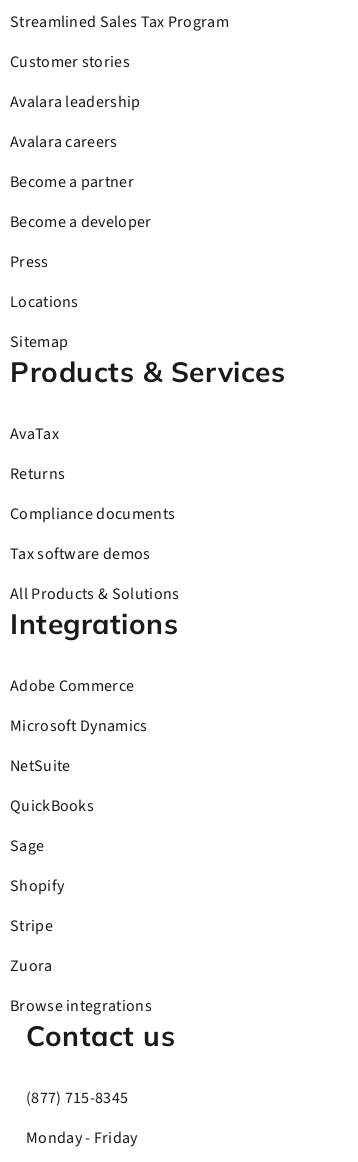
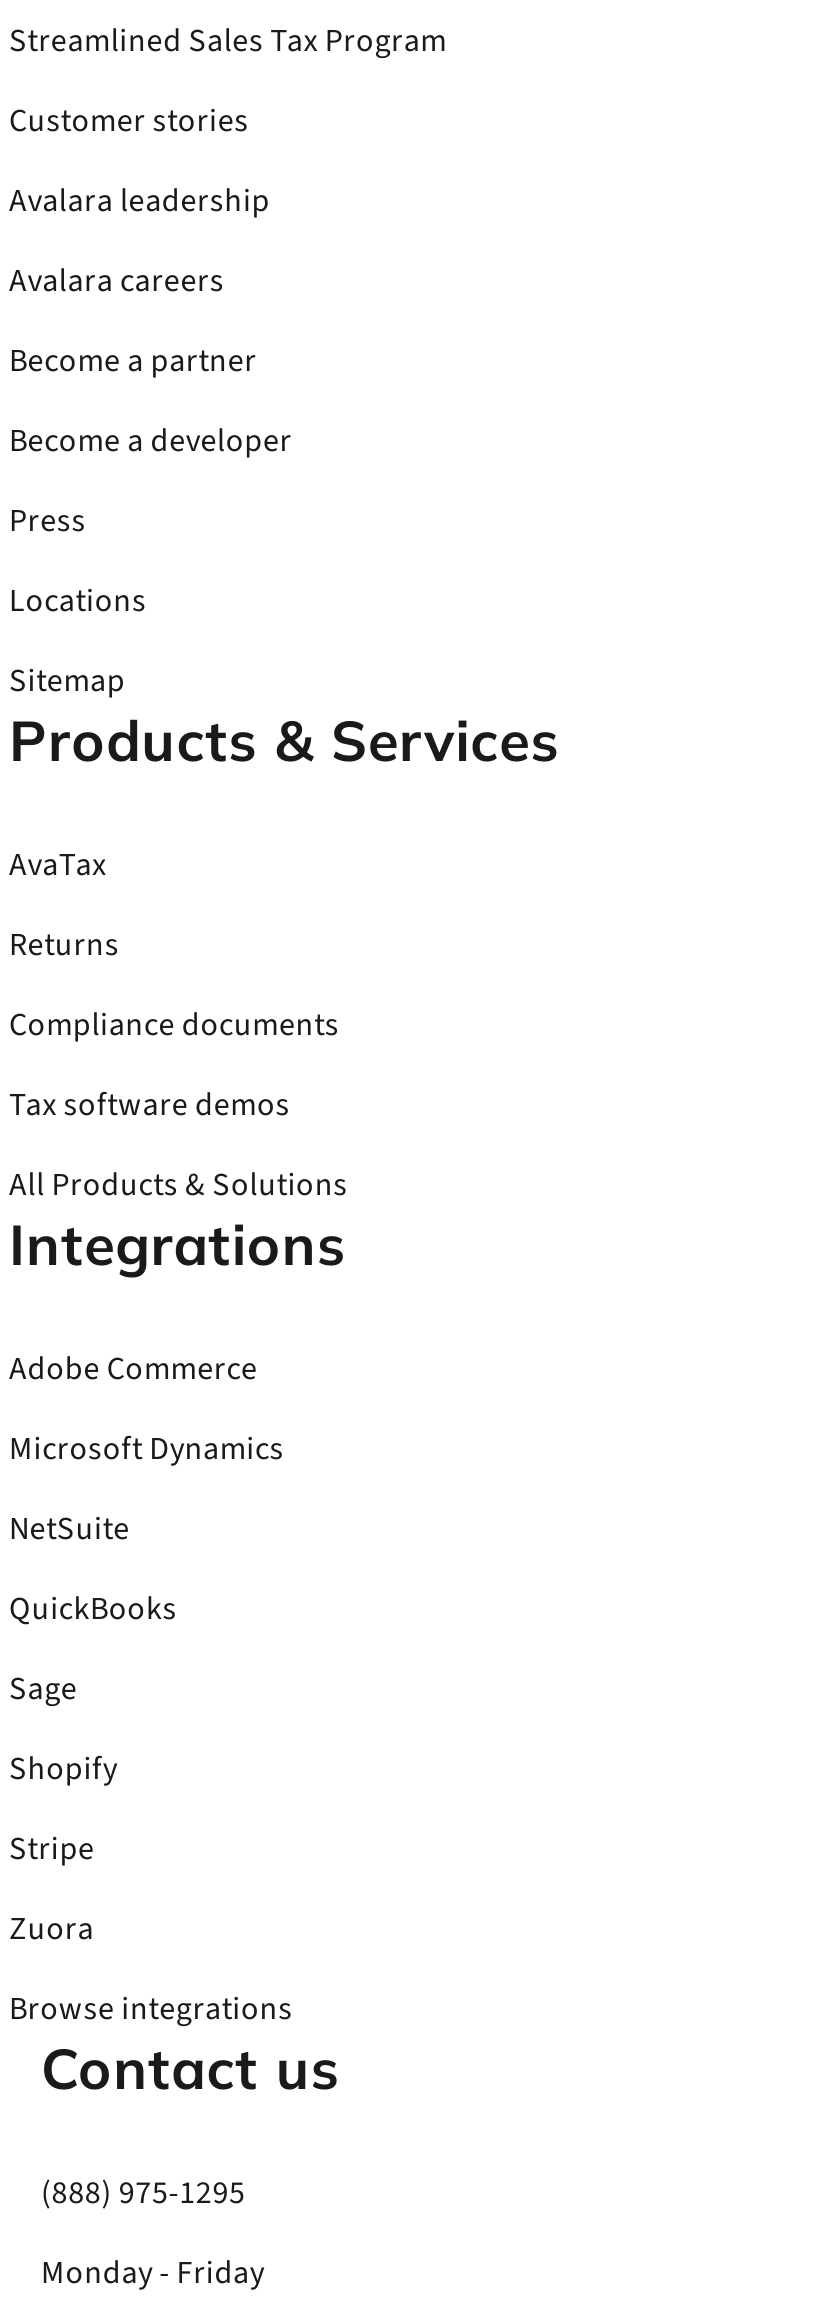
[26,1087,128,1109] (877) 715-8345 -> [41,2171,246,2215] (888) 975-1295

